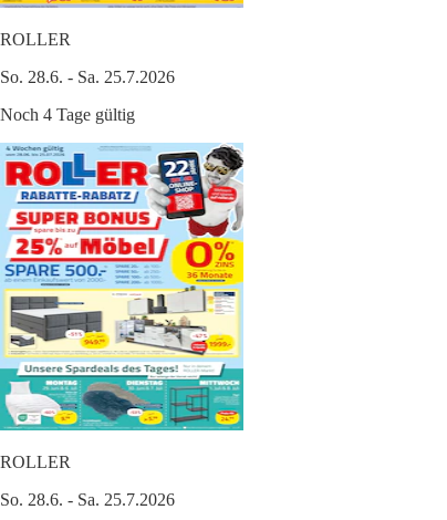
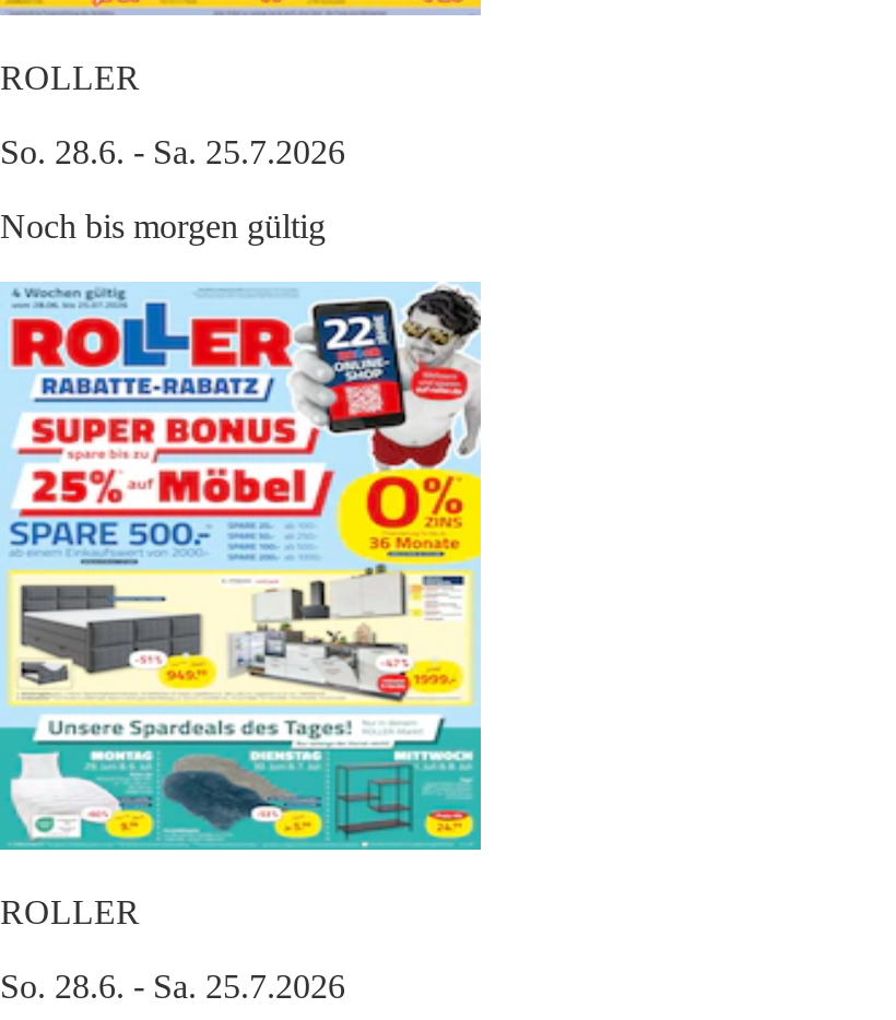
[0,105,135,124] Noch 4 Tage gültig -> [0,208,326,245] Noch bis morgen gültig

